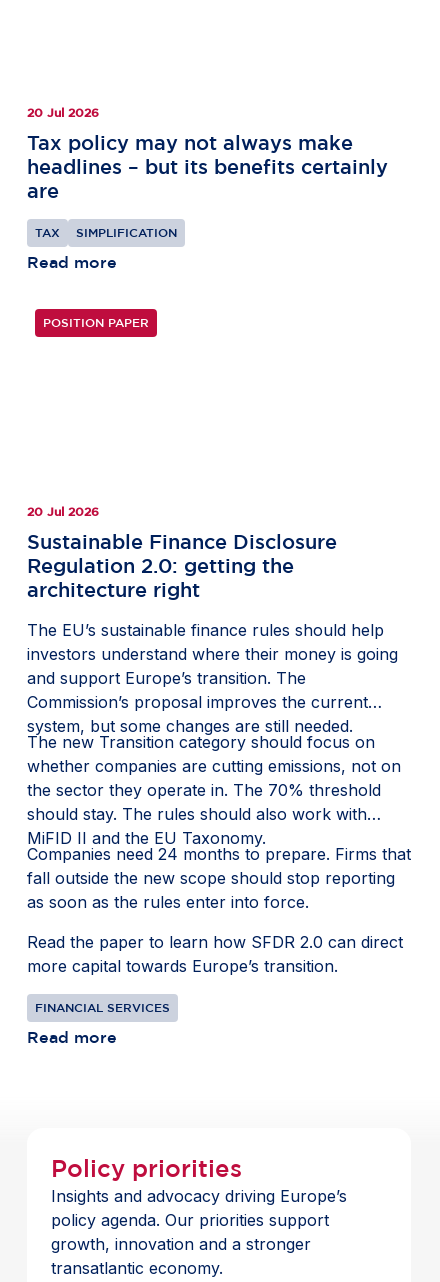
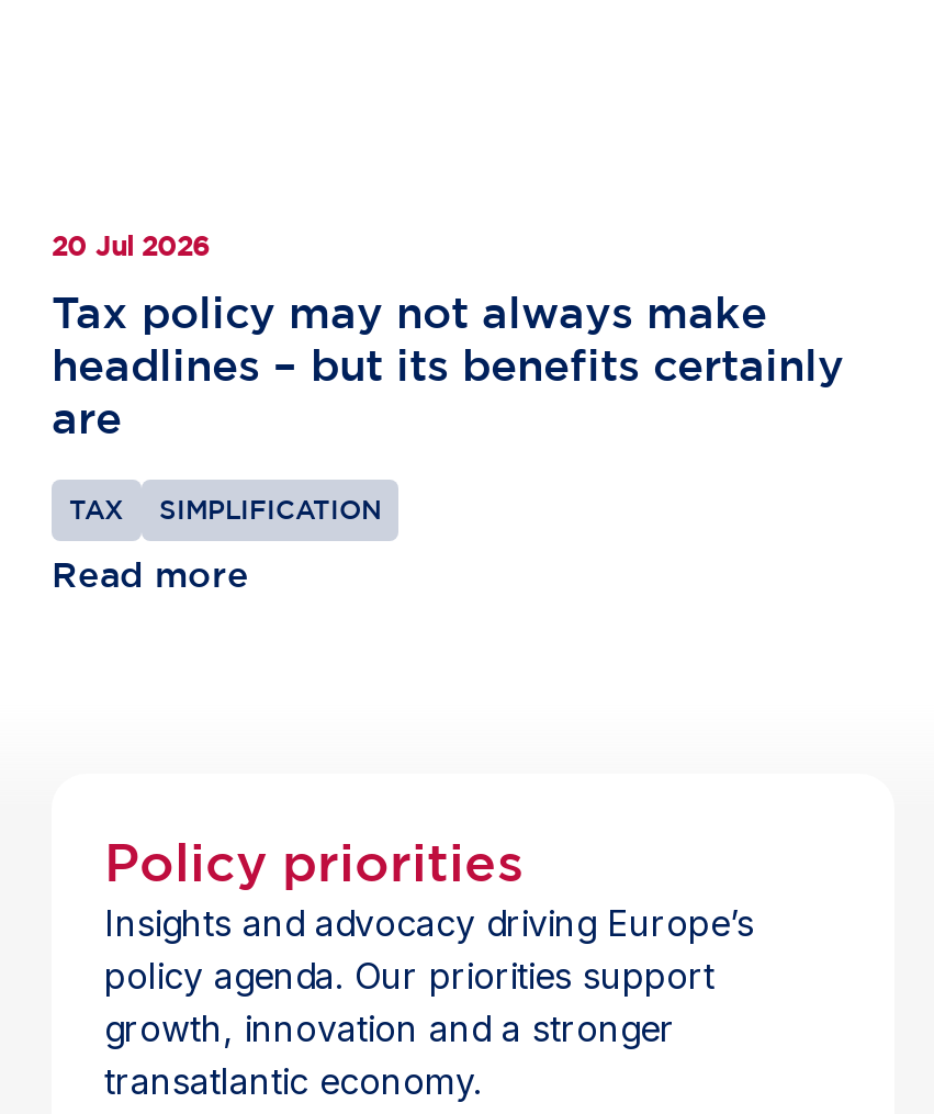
[43,316,149,329] POSITION PAPER -> none
[27,504,411,1045] 20 Jul 2026 | Sustainable Finance Disclosure | Regulation 2.0: getting the | architecture right | The EU’s sustainable finance rules should help | investors understand where their money is going | and support Europe’s transition. The | Commission’s proposal improves the current | system, but some changes are still needed. | The new Transition category should focus on | whether companies are cutting emissions, not on | the sector they operate in. The 70% threshold | should stay. The rules should also work with | MiFID II and the EU Taxonomy. | Companies need 24 months to prepare. Firms that | fall outside the new scope should stop reporting | as soon as the rules enter into force. | Read the paper to learn how SFDR 2.0 can direct | more capital towards Europe’s transition. | FINANCIAL SERVICES | Read more -> none

